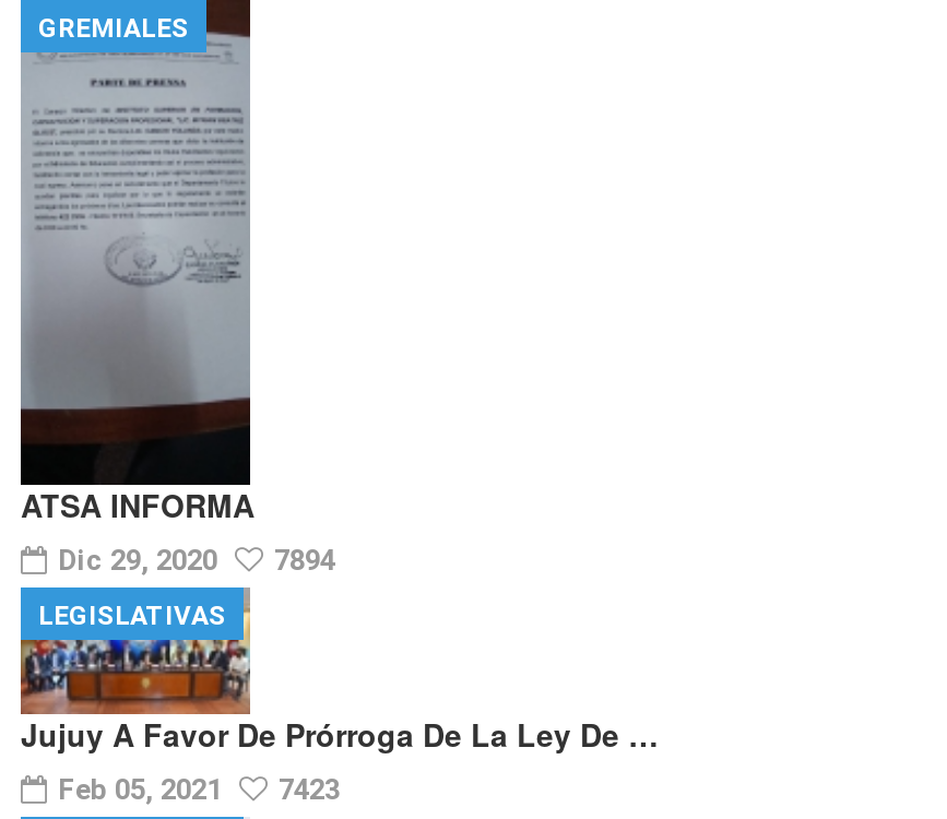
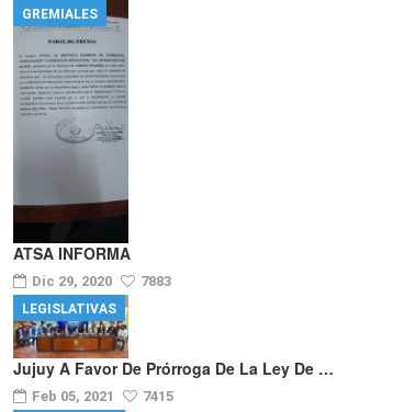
[58,543,335,576] Dic 29, 2020 7894 -> [32,272,171,289] Dic 29, 2020 7883
[58,774,340,807] Feb 05, 2021 7423 -> [32,388,173,405] Feb 05, 2021 7415

